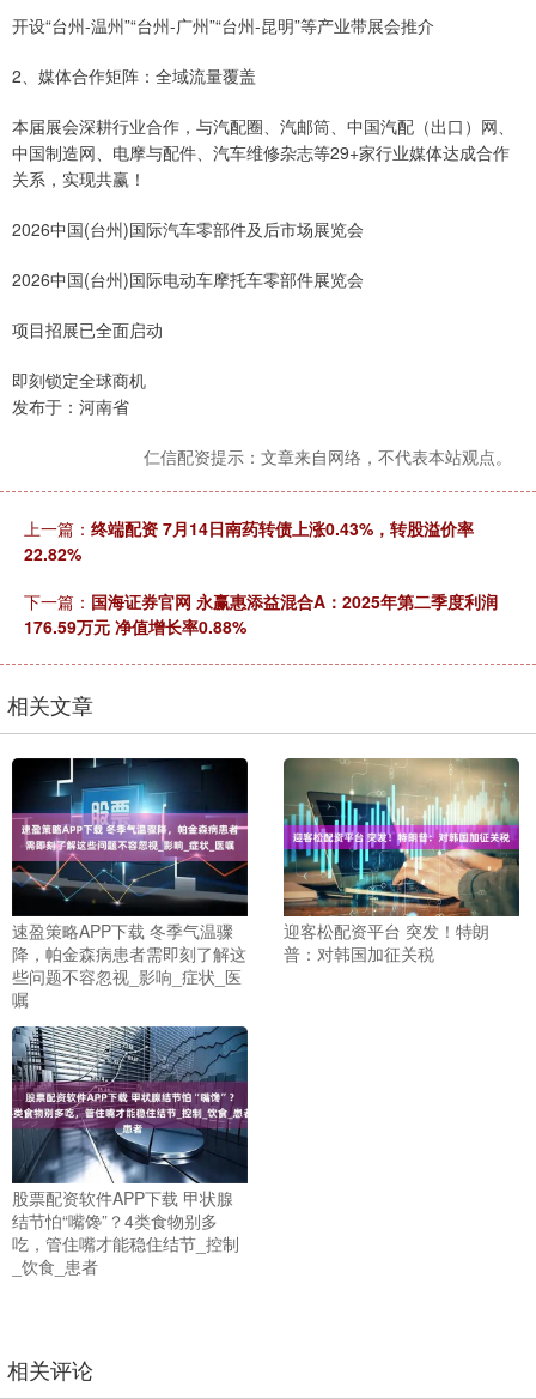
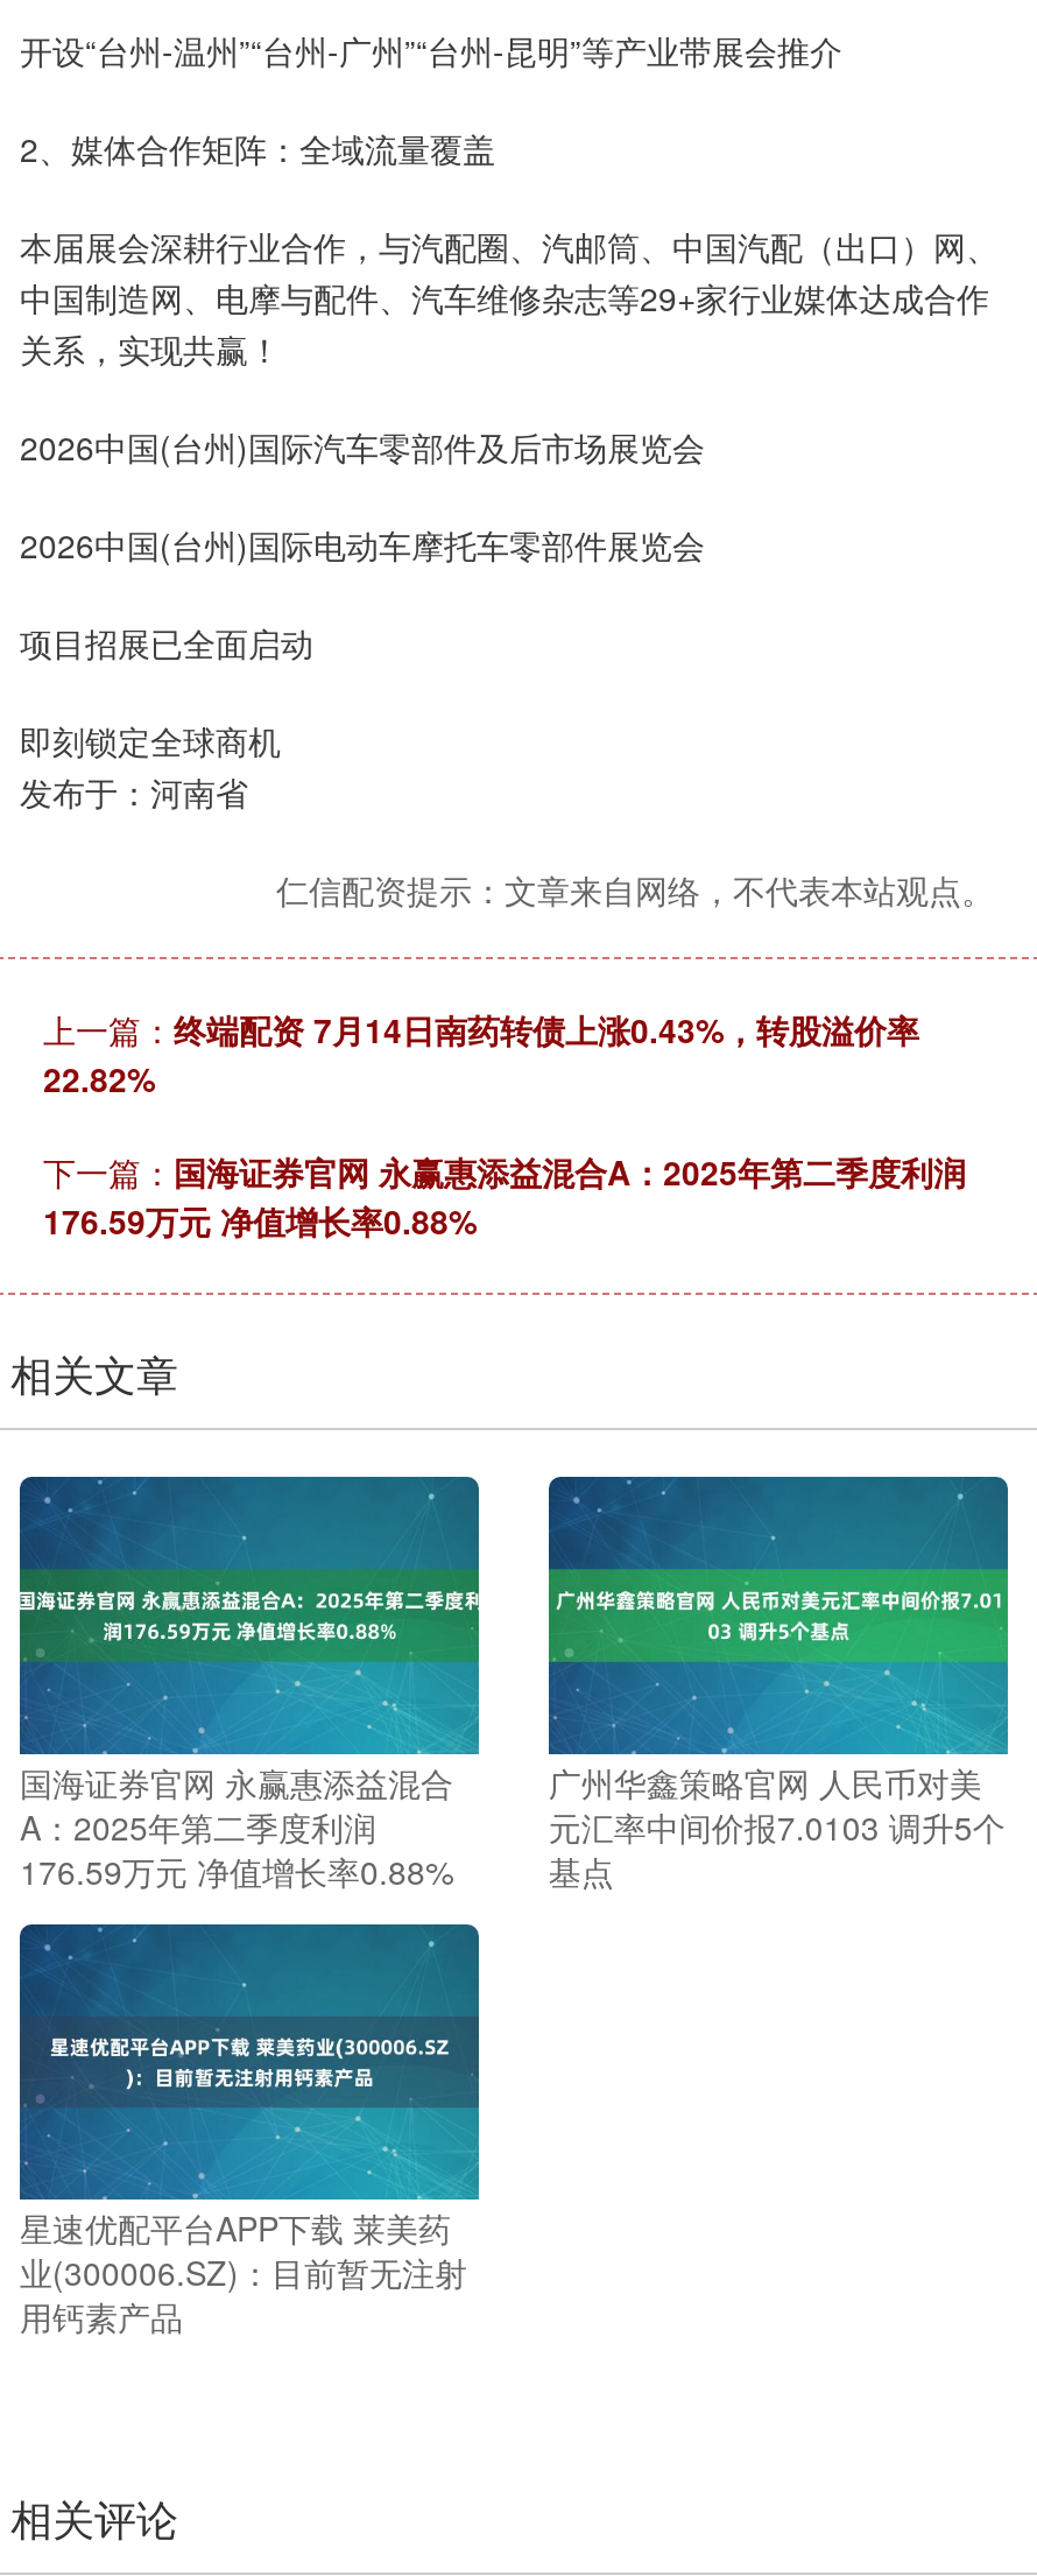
[11,757,249,894] [image] -> [17,1474,481,1624] [image]
[282,757,520,965] [image] | 迎客松配资平台 突发！特朗 | 普：对韩国加征关税 -> [546,1474,1010,1894] [image] | 广州华鑫策略官网 人民币对美 | 元汇率中间价报7.0103 调升5个 | 基点
[12,918,246,1010] 速盈策略APP下载 冬季气温骤 | 降，帕金森病患者需即刻了解这 | 些问题不容忽视_影响_症状_医 | 嘱 -> [20,1758,453,1894] 国海证券官网 永赢惠添益混合 | A：2025年第二季度利润 | 176.59万元 净值增长率0.88%
[11,1056,249,1124] [image] -> [20,1941,481,2144] [image]
[12,1186,239,1278] 股票配资软件APP下载 甲状腺 | 结节怕“嘴馋”？4类食物别多 | 吃，管住嘴才能稳住结节_控制 | _饮食_患者 -> [20,2205,467,2340] 星速优配平台APP下载 莱美药 | 业(300006.SZ)：目前暂无注射 | 用钙素产品

